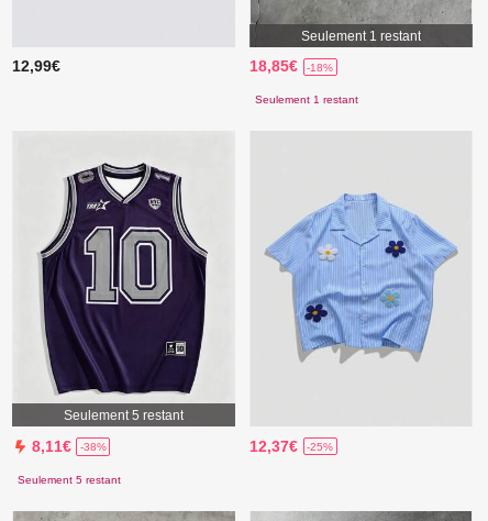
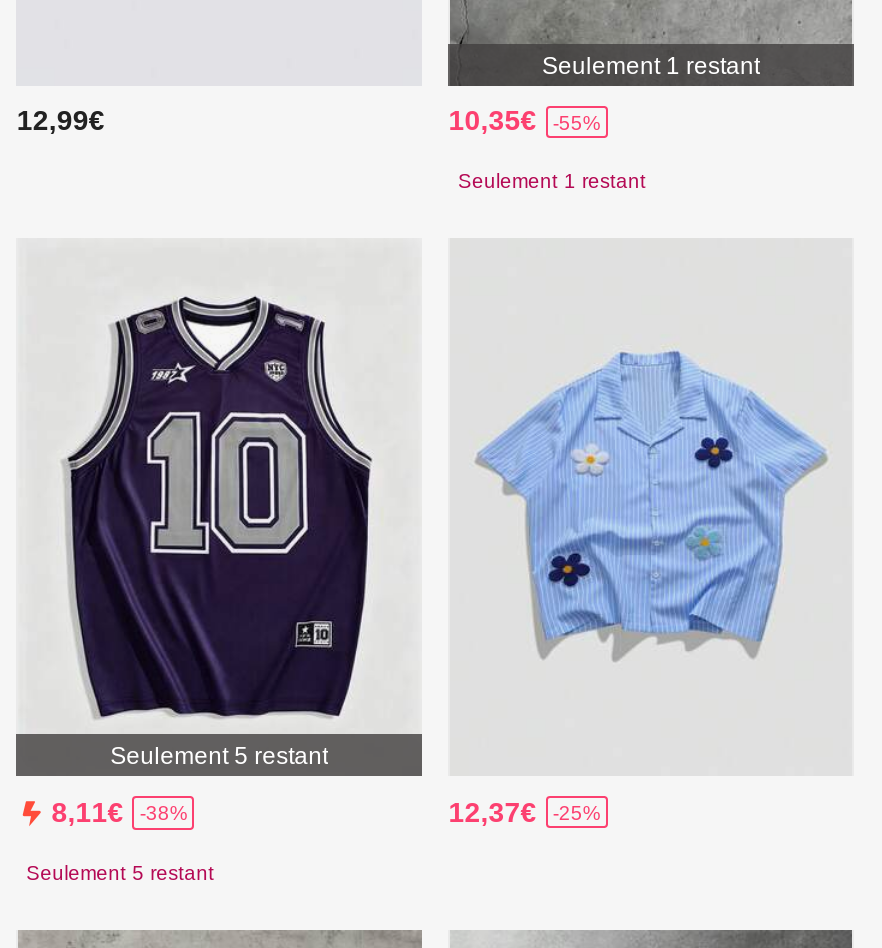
[250,58,298,75] 18,85€ -> [448,105,536,137] 10,35€
[307,61,333,73] -18% -> [553,111,601,133] -55%

